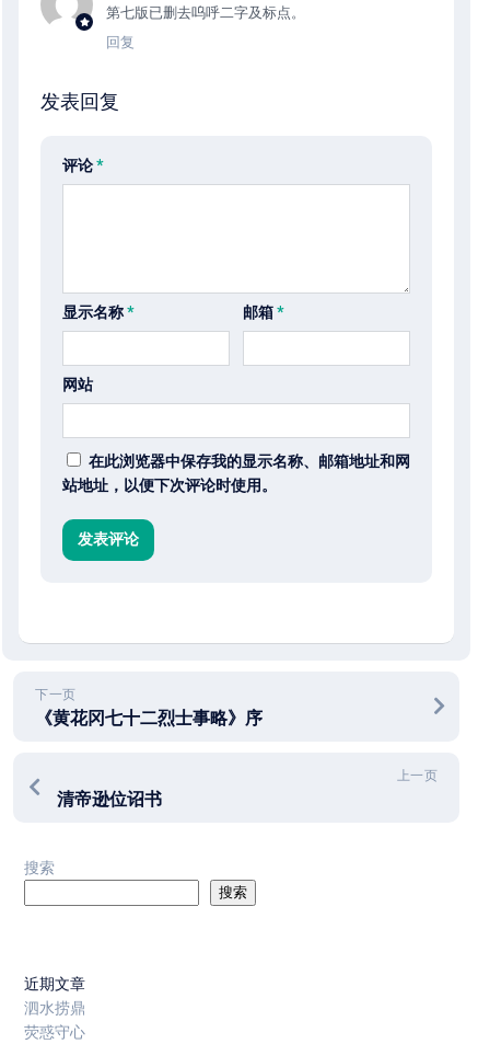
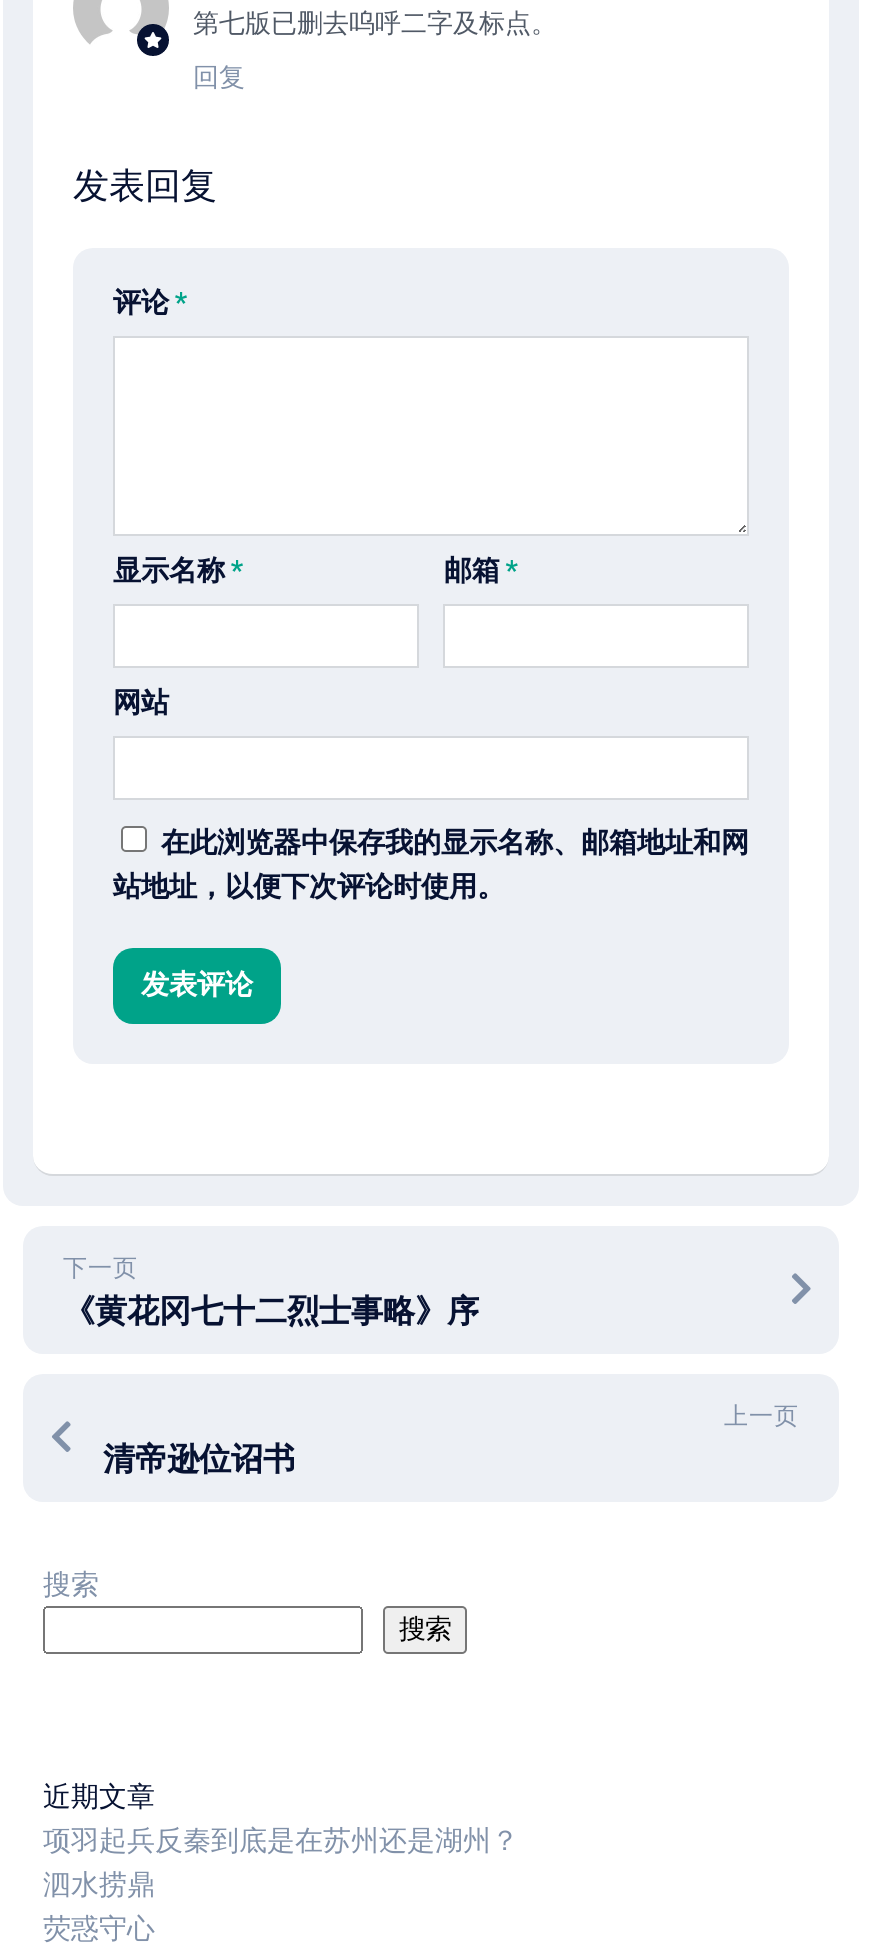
none -> [43,1823,519,1855] 项羽起兵反秦到底是在苏州还是湖州？

